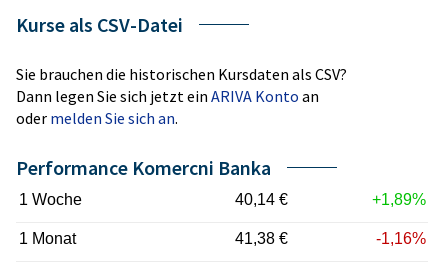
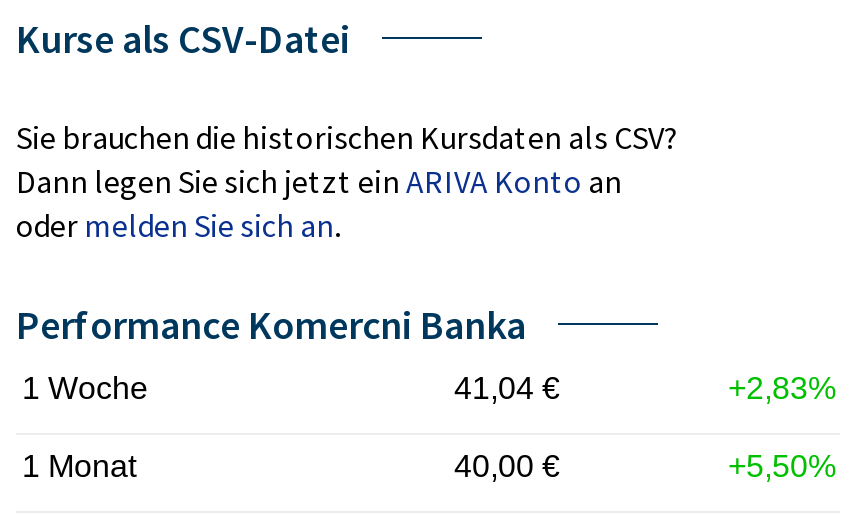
[235,191,288,208] 40,14 € -> [454,370,560,404] 41,04 €
[372,191,426,208] +1,89% -> [728,370,836,404] +2,83%
[235,230,288,247] 41,38 € -> [454,448,560,482] 40,00 €
[376,230,426,247] -1,16% -> [728,448,836,482] +5,50%

